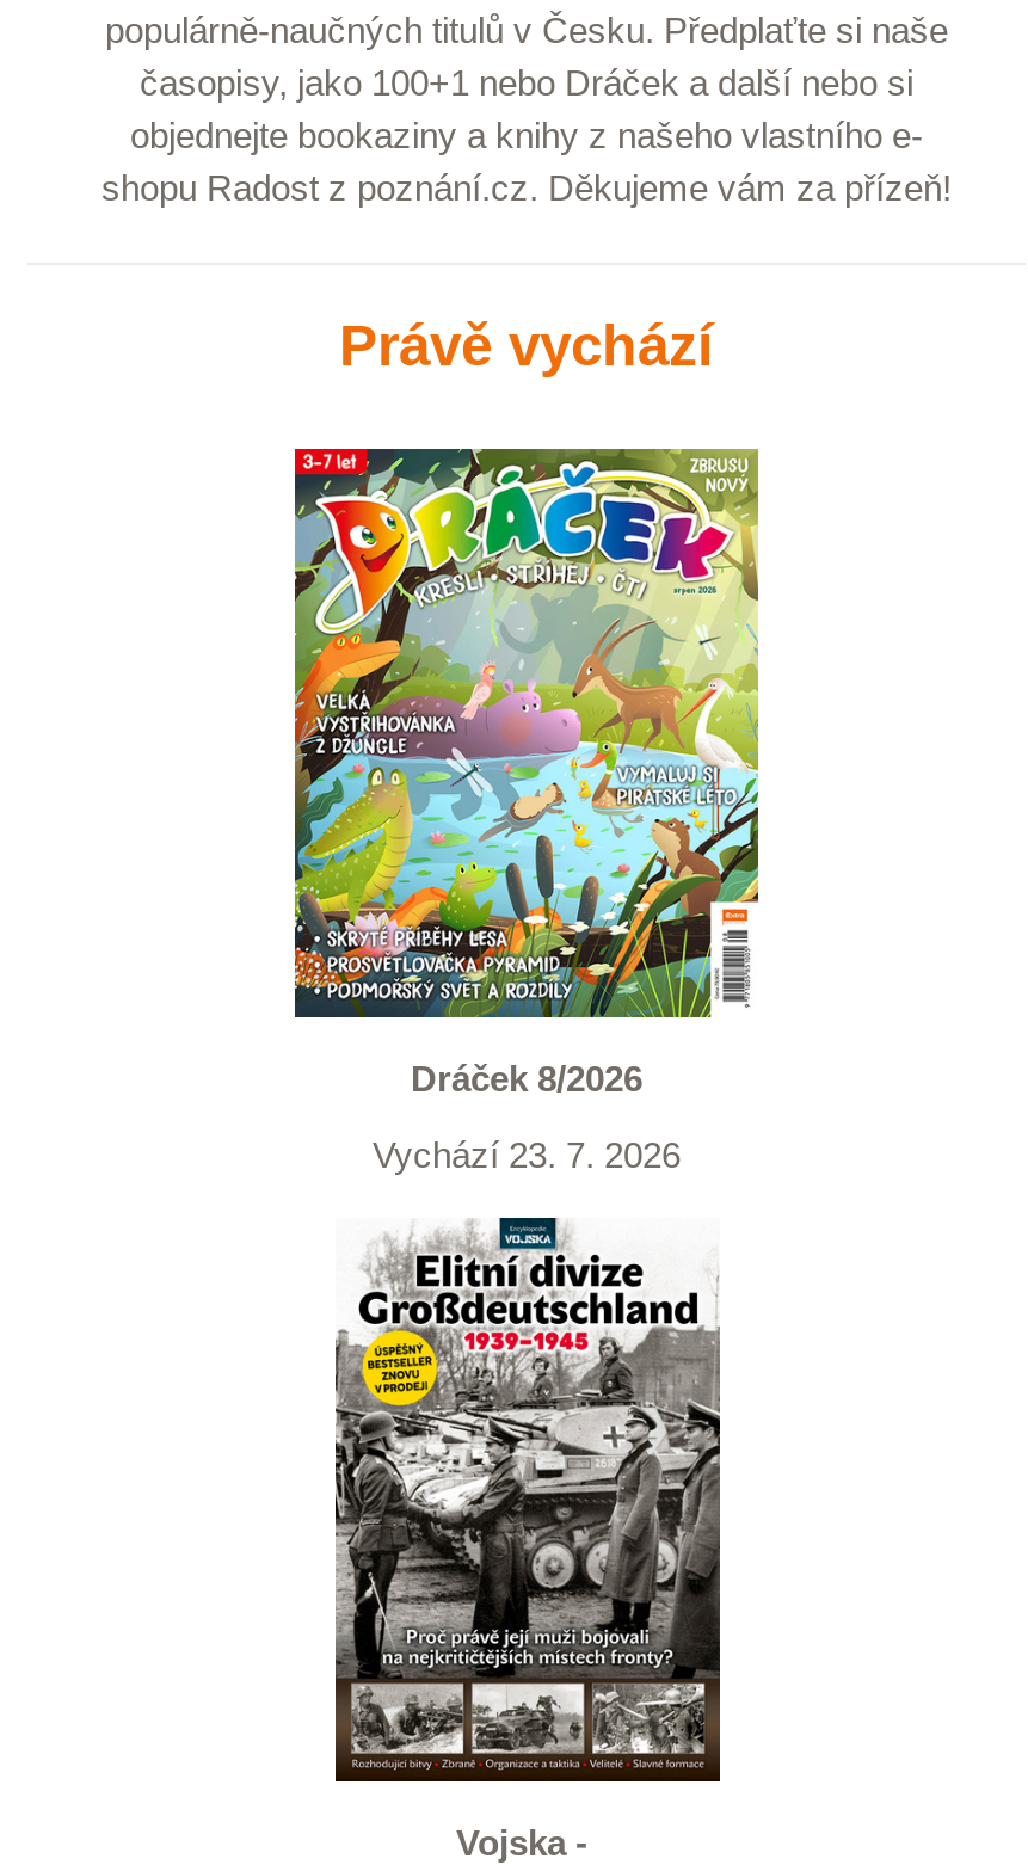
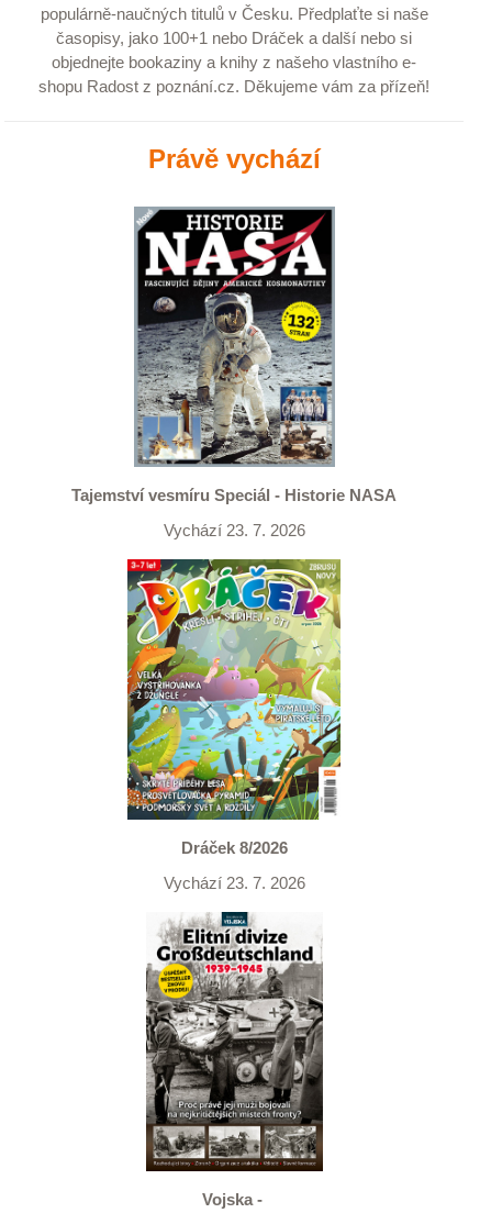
none -> [71,205,397,539] [image] | Tajemství vesmíru Speciál - Historie NASA | Vychází 23. 7. 2026

